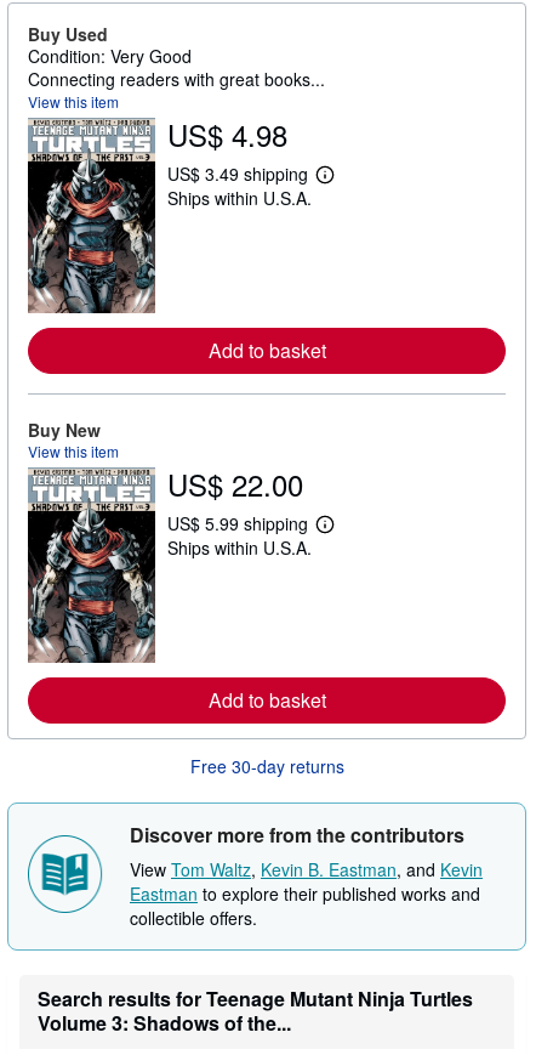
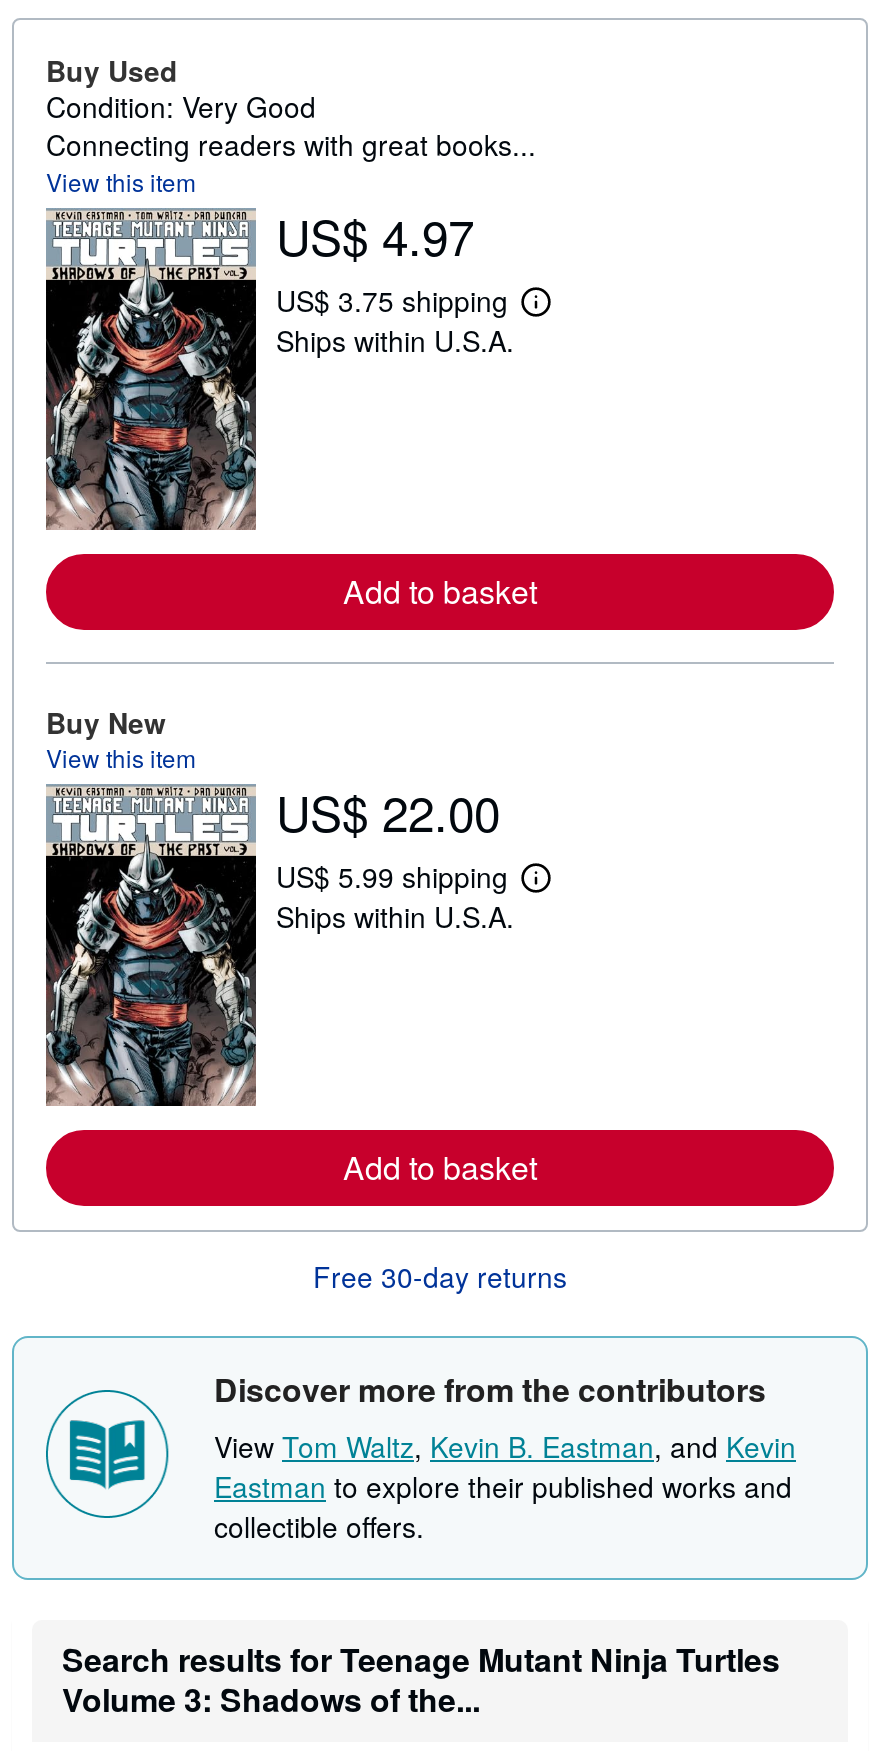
[167,112,287,155] US$ 4.98 -> [276,199,474,269] US$ 4.97
[167,161,332,191] US$ 3.49 shipping L -> [276,279,547,328] US$ 3.75 shipping L

